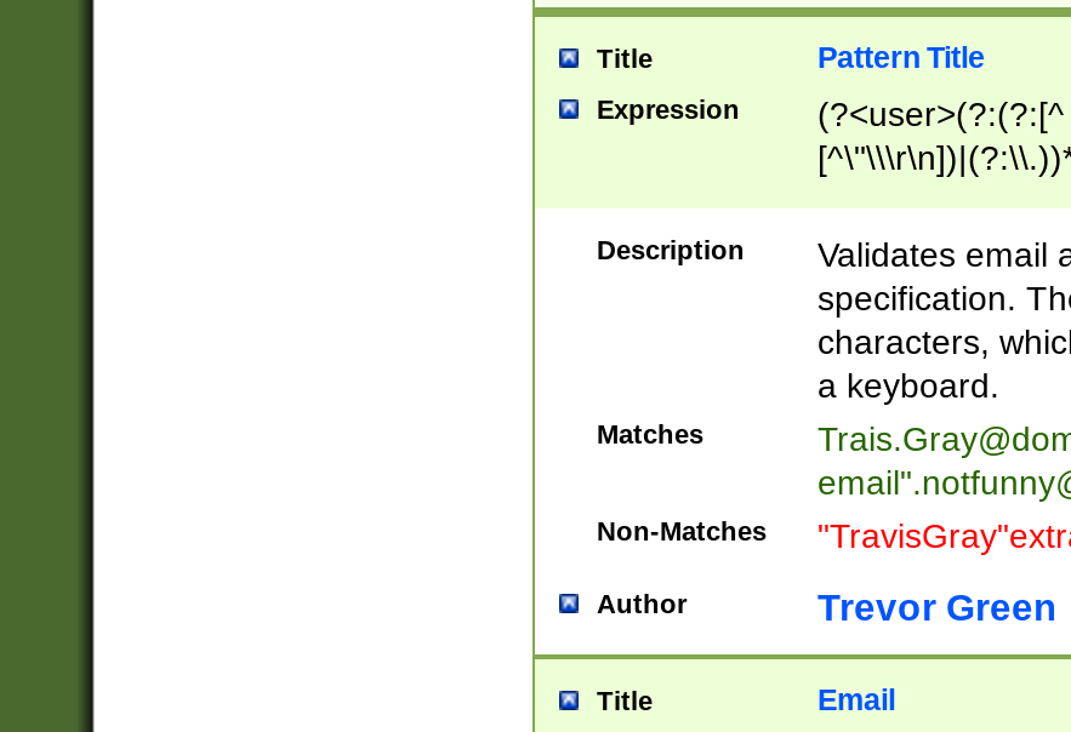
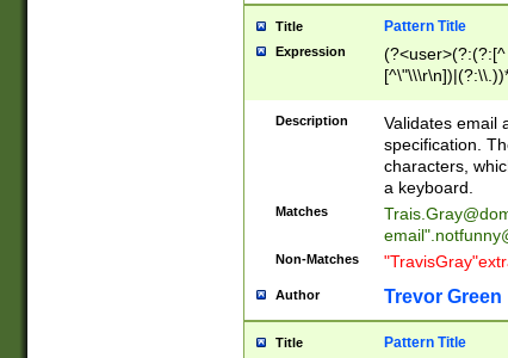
[818,684,895,718] Email -> [383,334,466,351] Pattern Title

